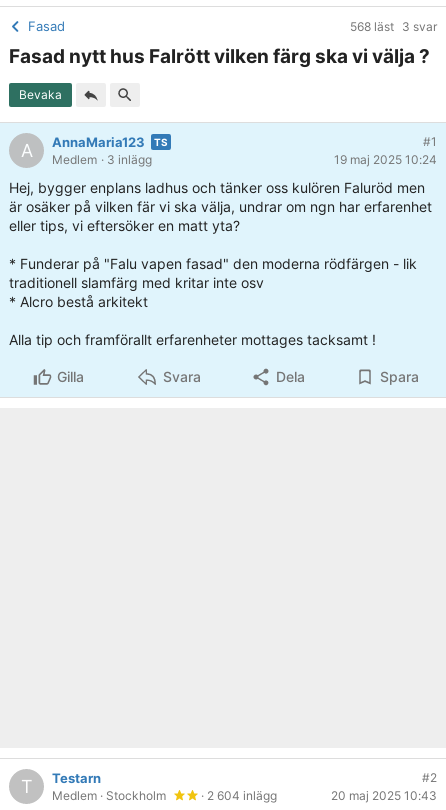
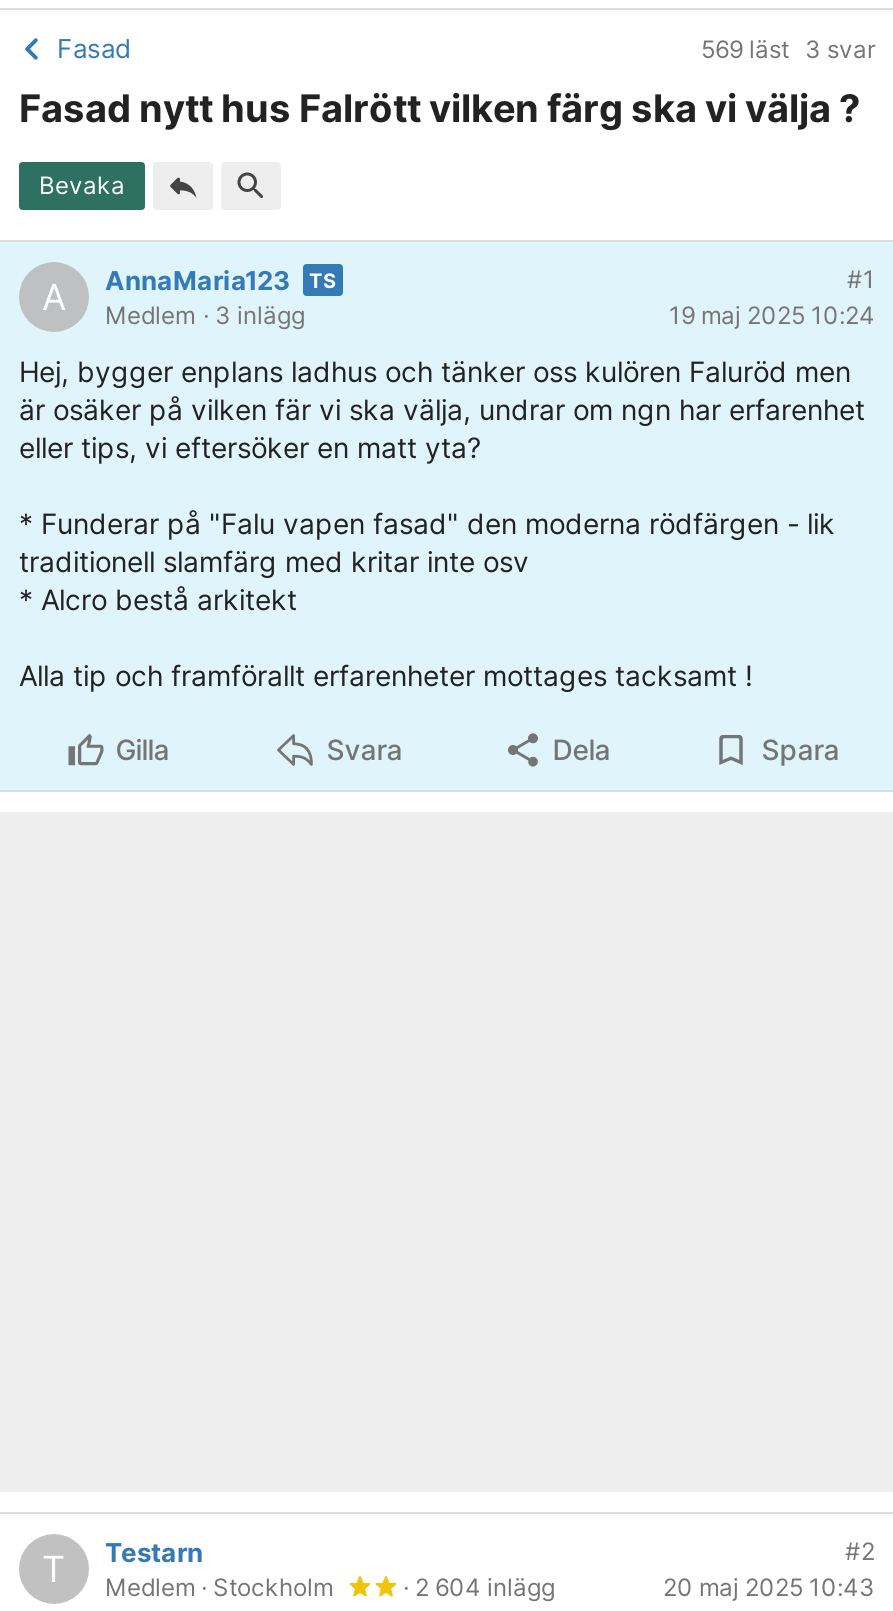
[350,18,437,33] 568 läst 3 svar -> [701,33,875,63] 569 läst 3 svar

